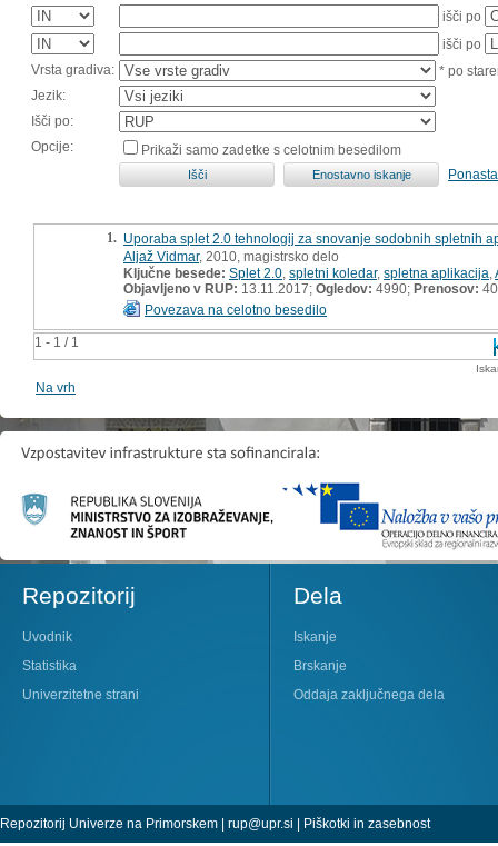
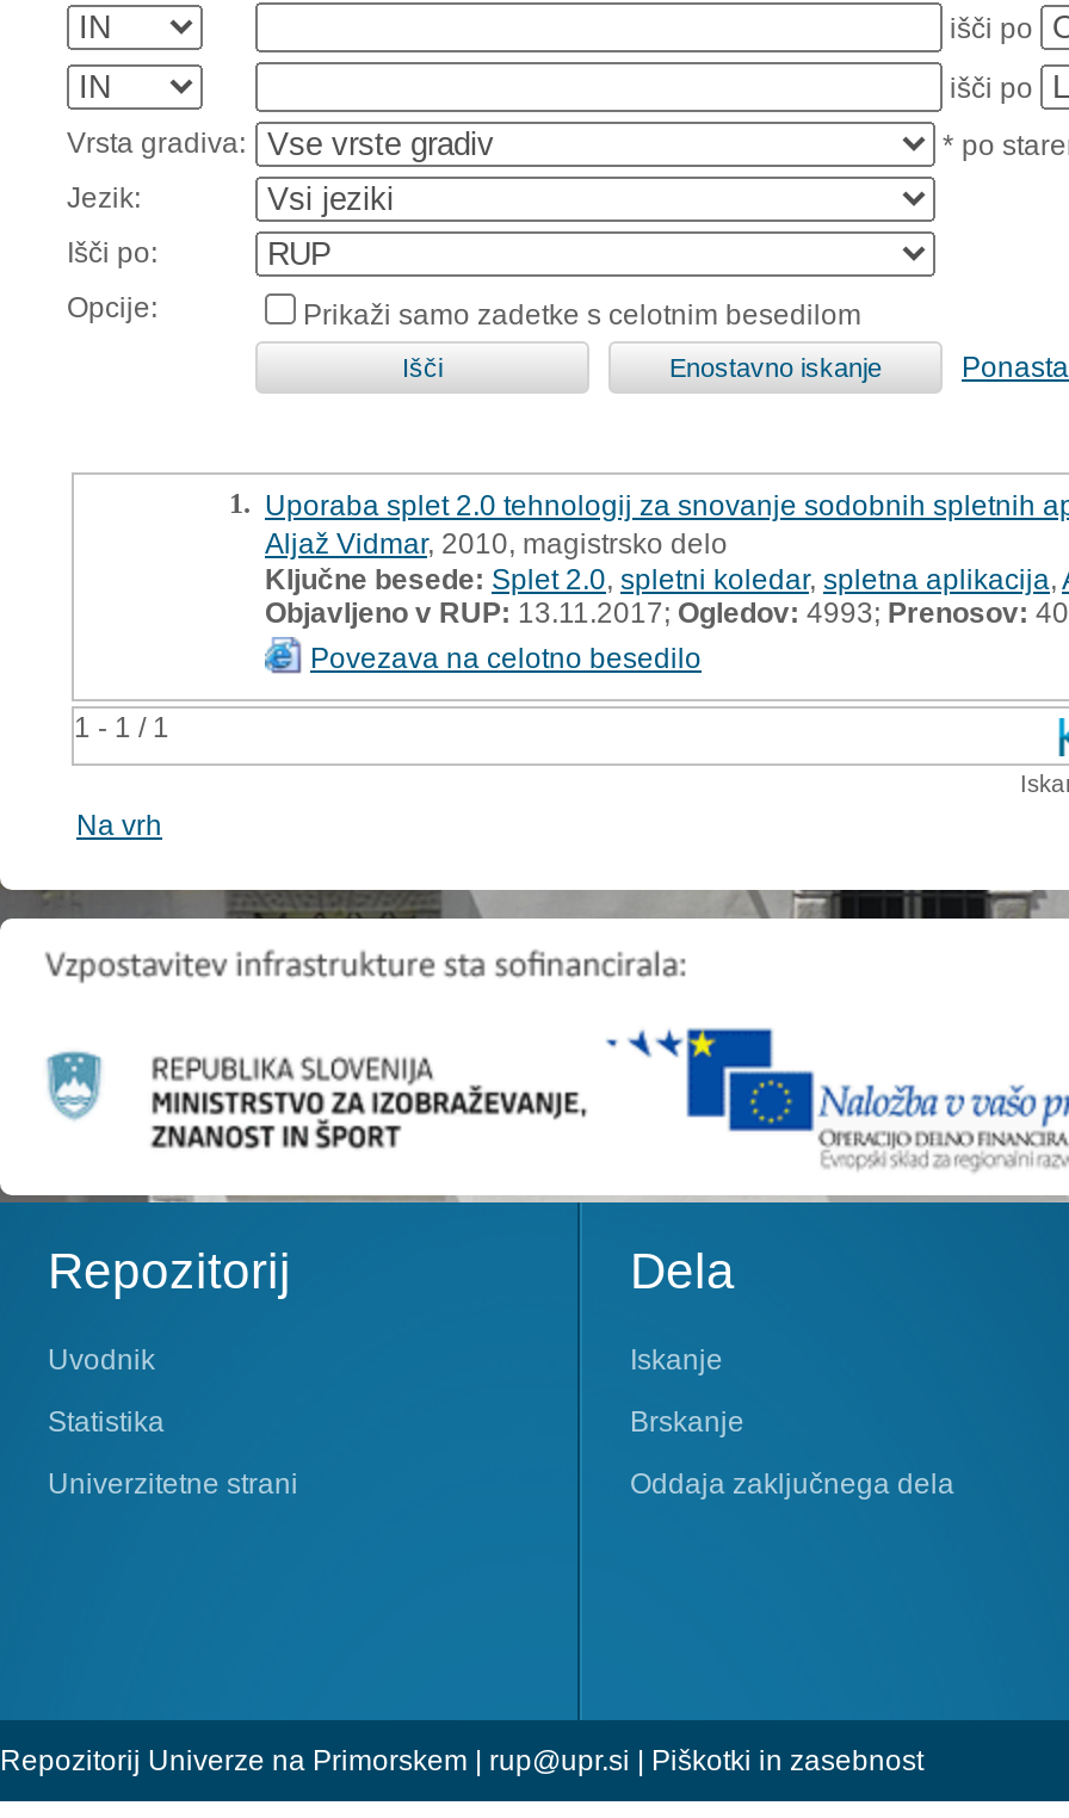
[123,281,498,296] Objavljeno v RUP:13.11.2017;Ogledov:4990;Prenosov:40 -> [265,595,1069,629] Objavljeno v RUP:13.11.2017;Ogledov:4993;Prenosov:40

